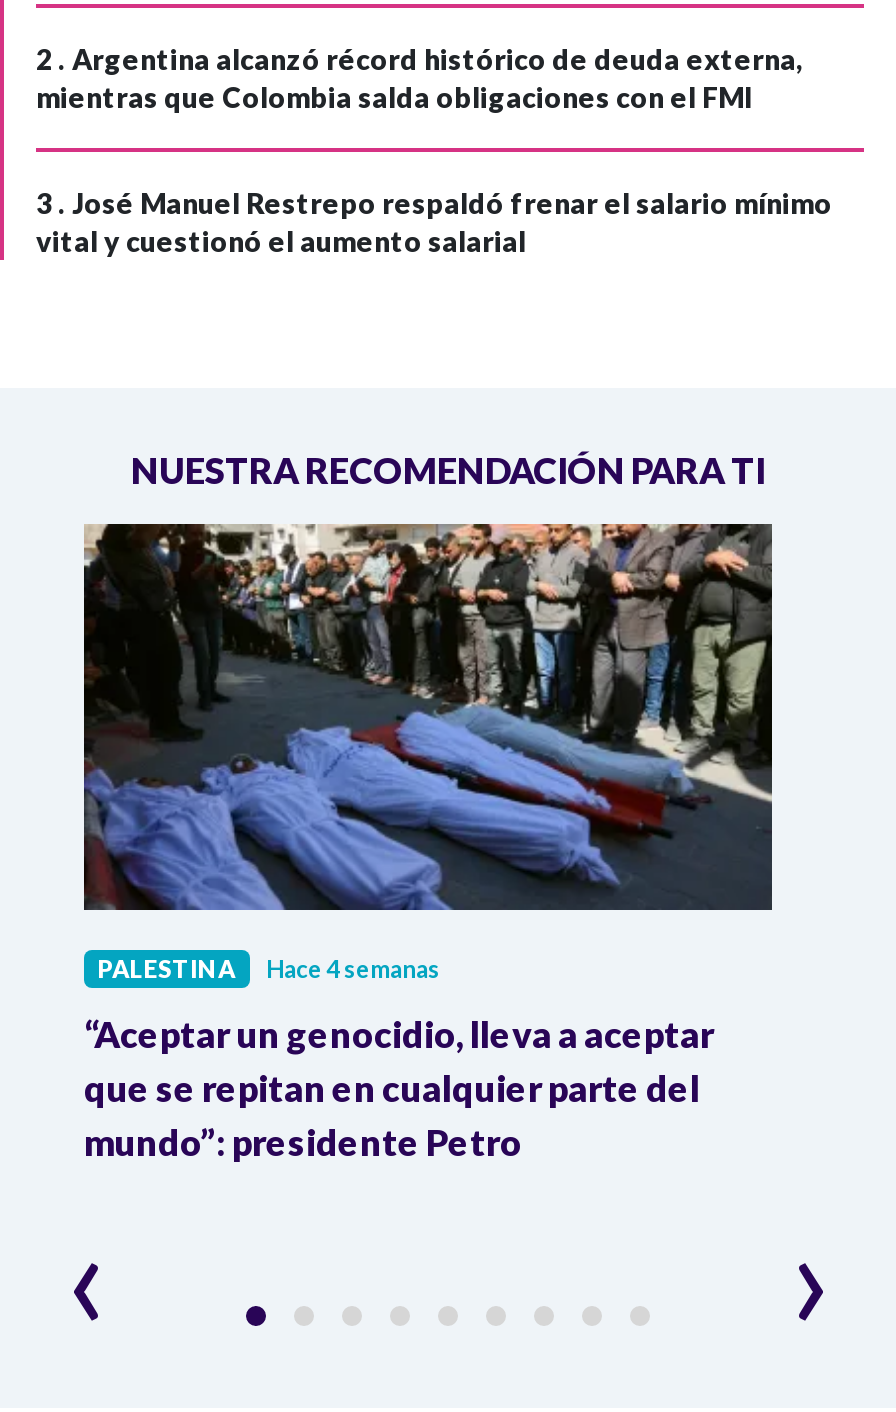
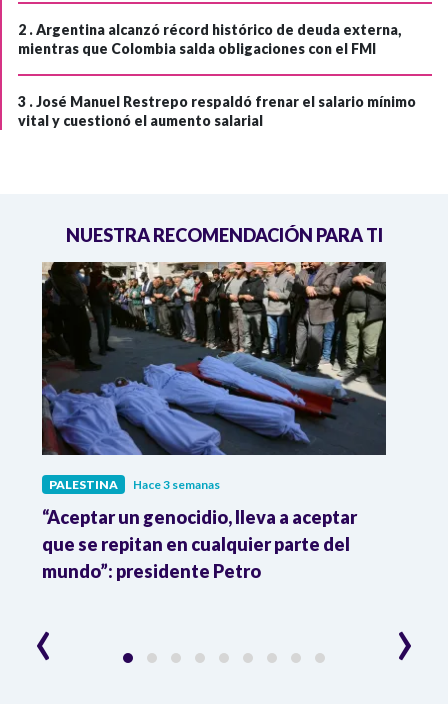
[98,953,440,983] PALESTINA Hace 4 semanas -> [49,476,220,491] PALESTINA Hace 3 semanas

